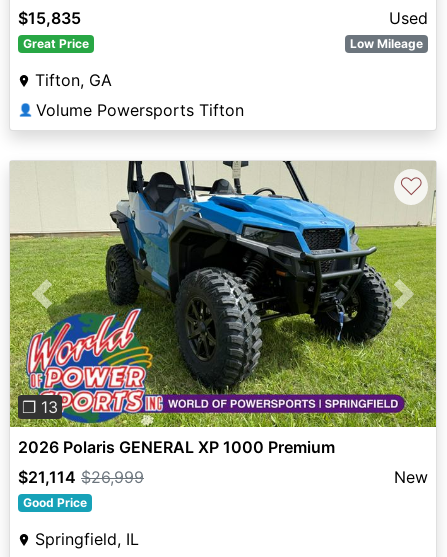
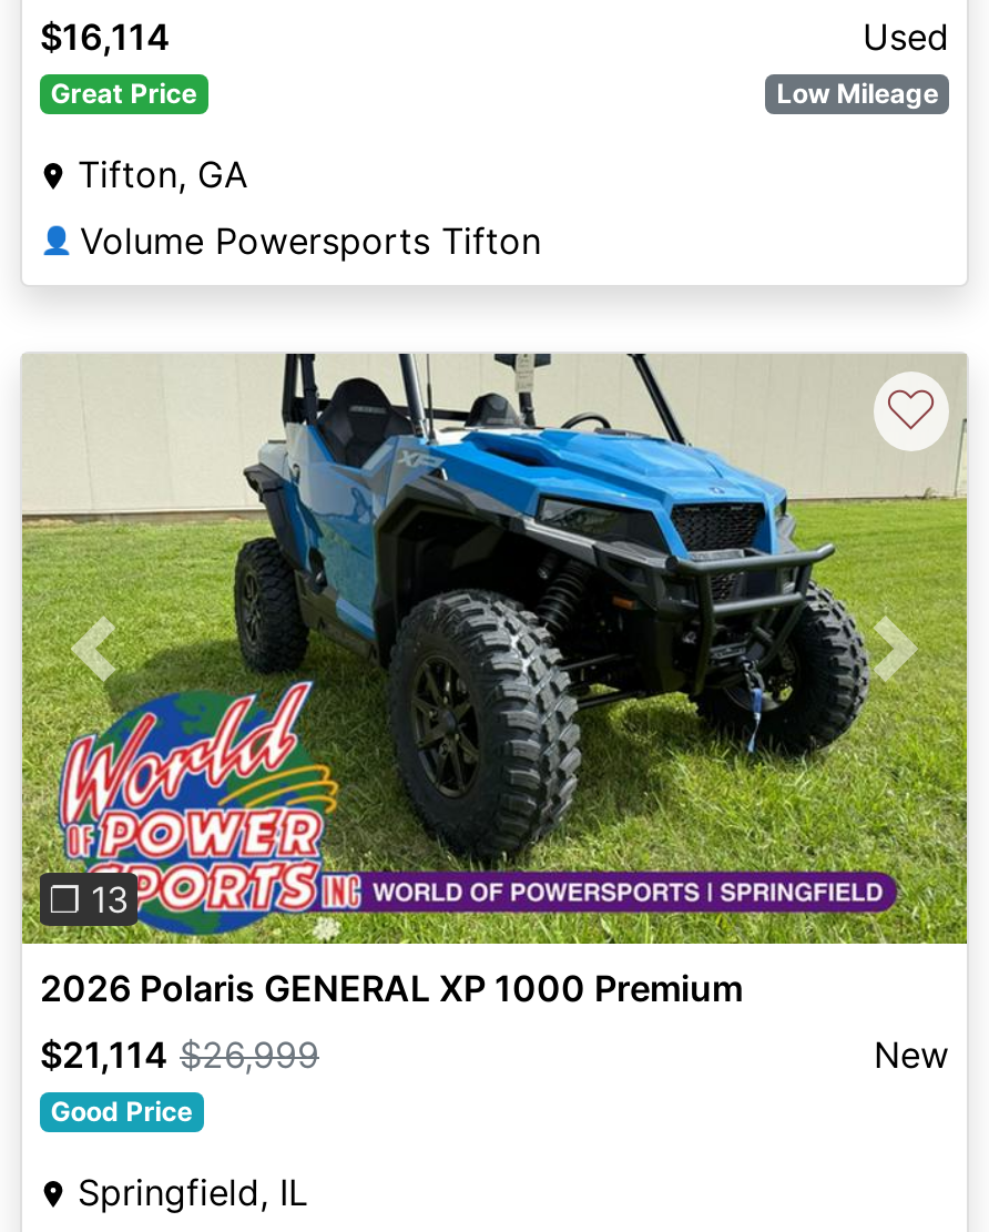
[18,8,81,28] $15,835 -> [40,15,171,59] $16,114

